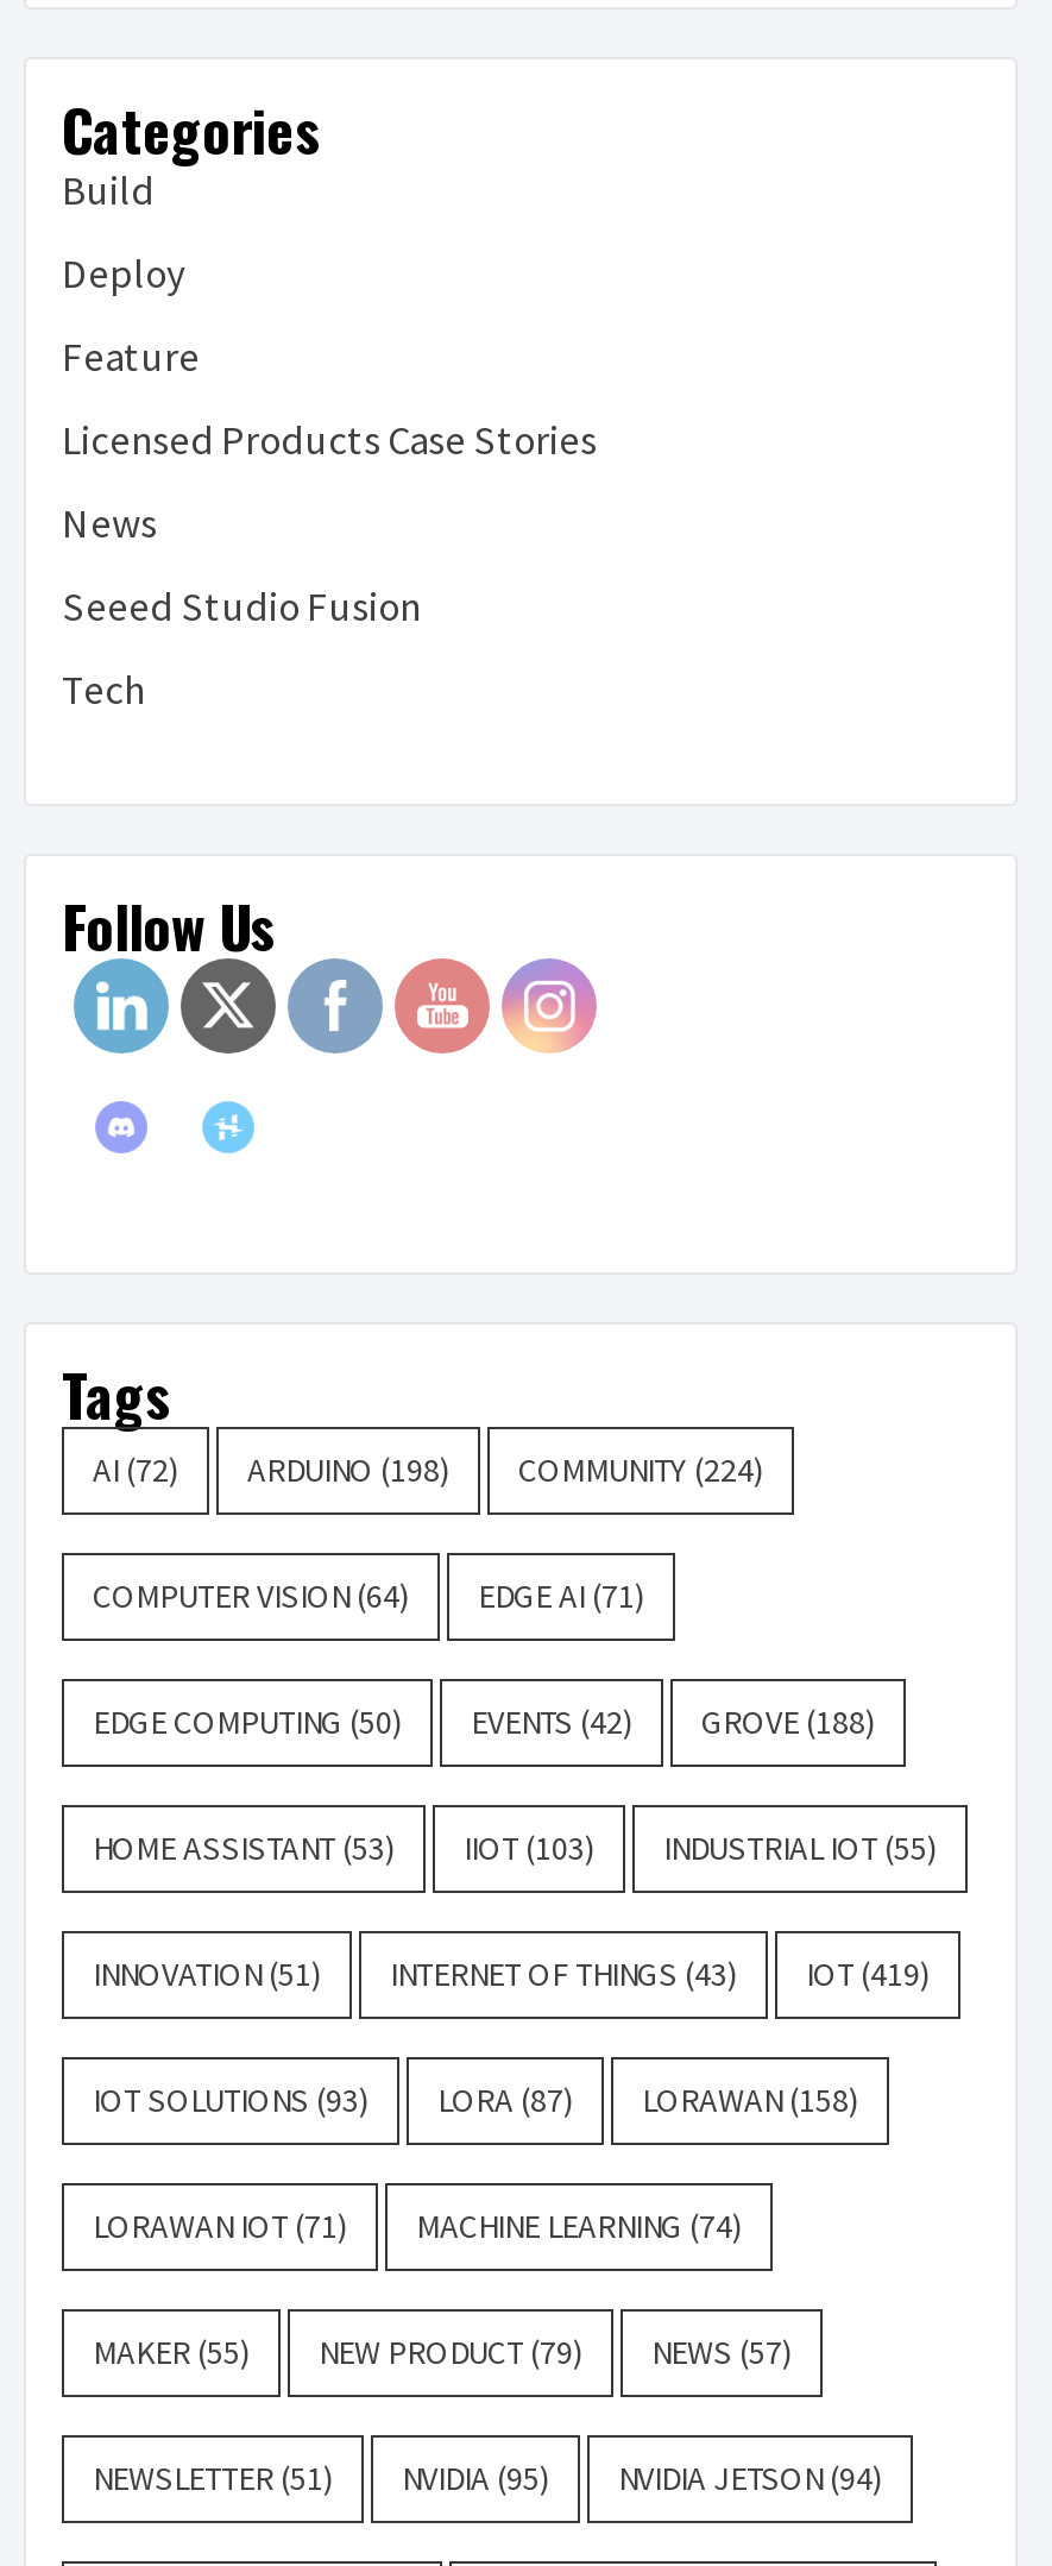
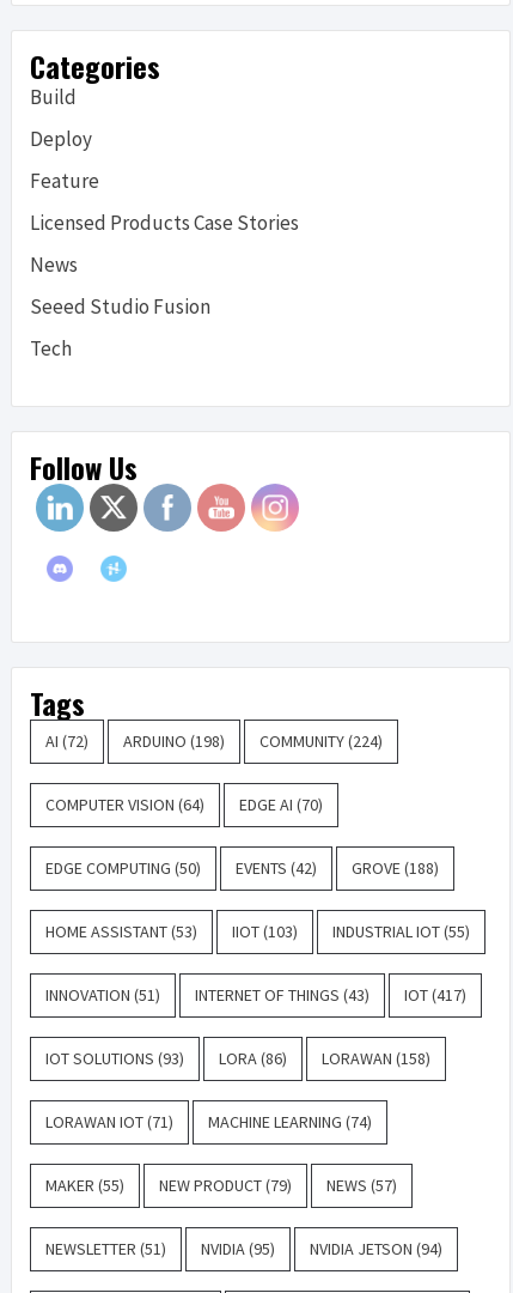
[93,1574,644,1617] COMPUTER VISION (64) EDGE AI (71) -> [45,794,323,815] COMPUTER VISION (64) EDGE AI (70)
[93,1952,930,1995] INNOVATION (51) INTERNET OF THINGS (43) IOT (419) -> [45,984,466,1005] INNOVATION (51) INTERNET OF THINGS (43) IOT (417)
[93,2078,858,2121] IOT SOLUTIONS (93) LORA (87) LORAWAN (158) -> [45,1047,430,1069] IOT SOLUTIONS (93) LORA (86) LORAWAN (158)

